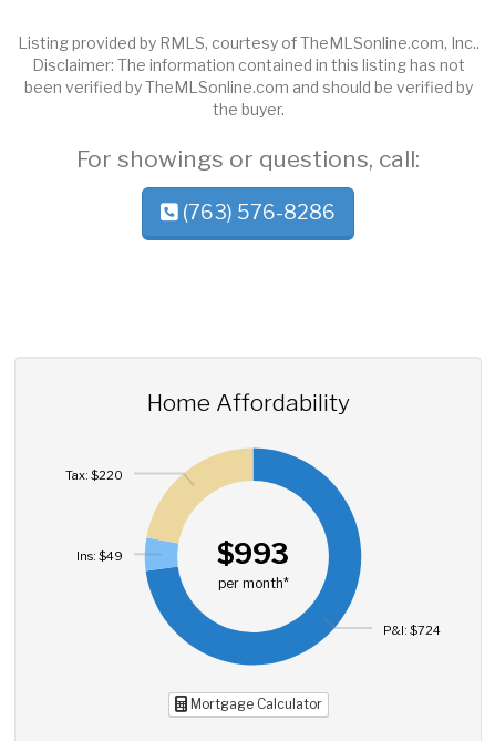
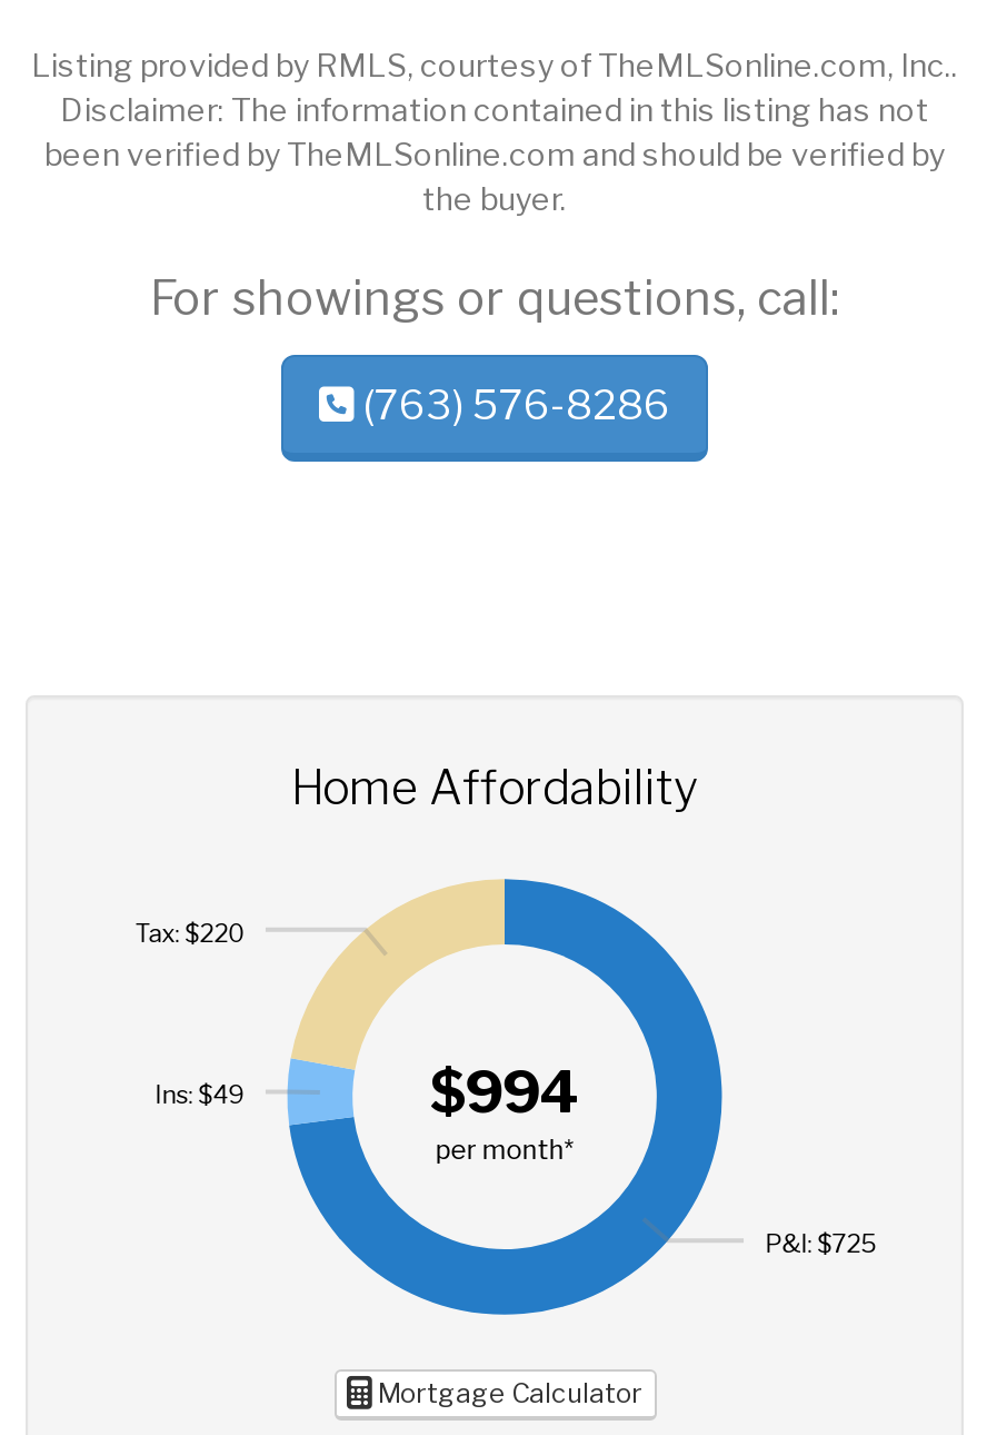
[218,537,289,571] $993 -> [431,1058,580,1127] $994
[383,622,441,638] P&I: $724 -> [766,1230,877,1259] P&I: $725

